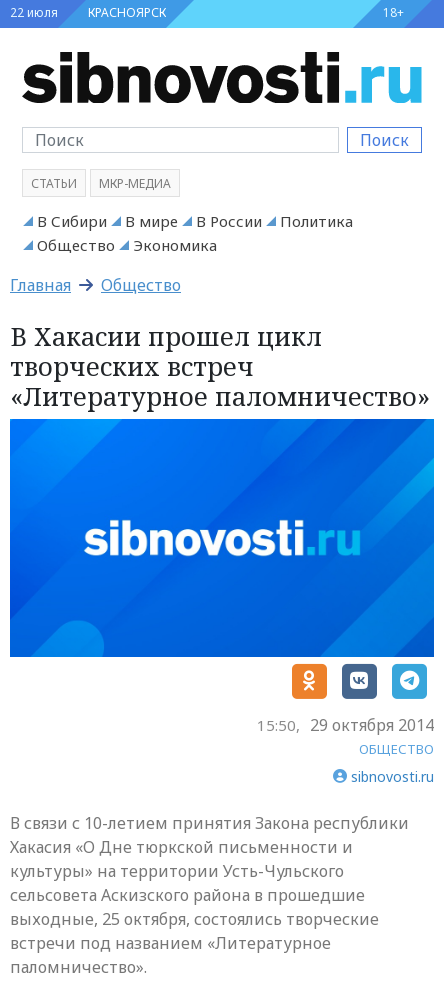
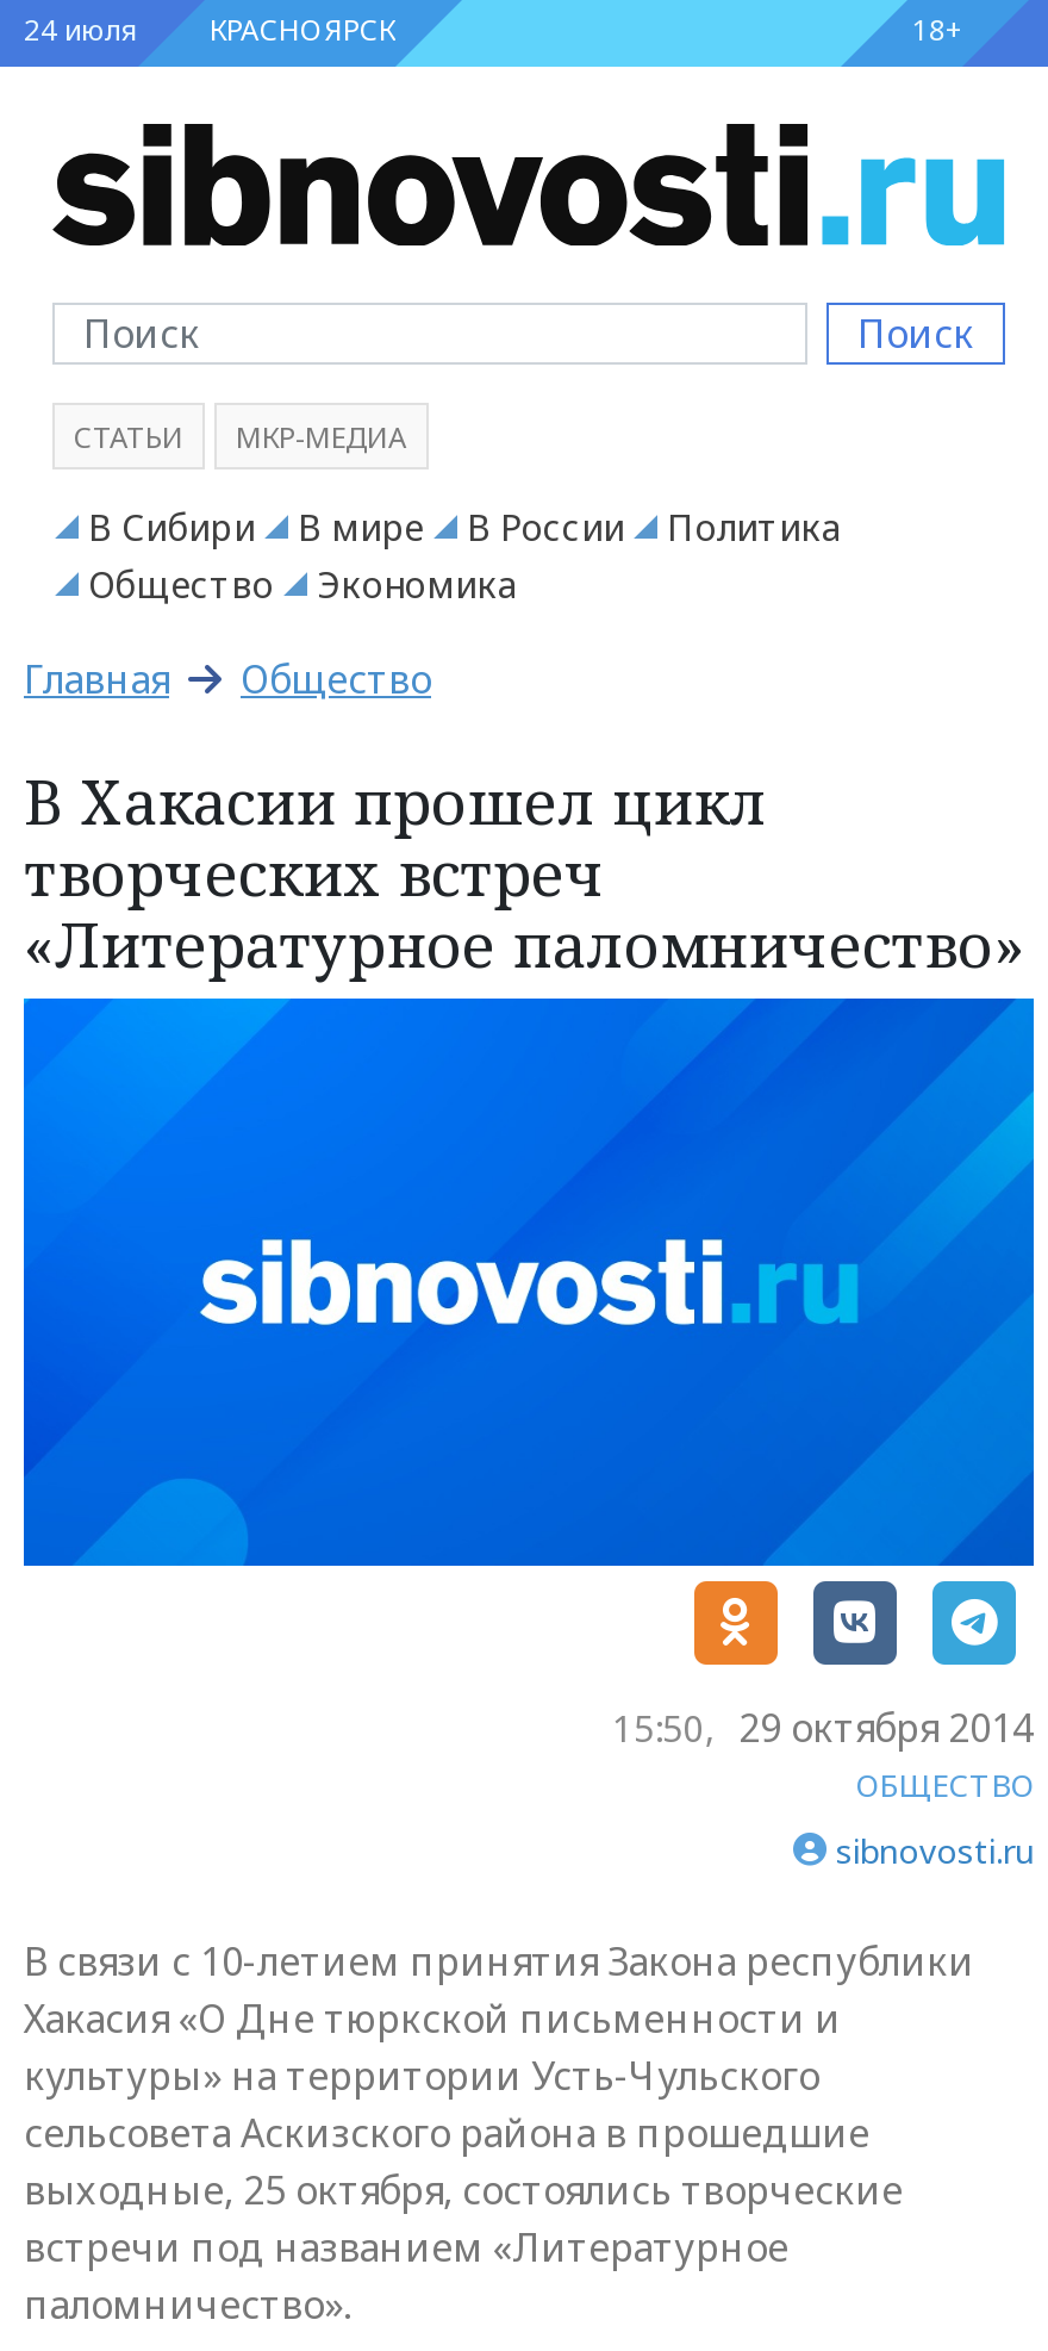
[10,4,166,21] 22 июля КРАСНОЯРСК -> [24,10,395,50] 24 июля КРАСНОЯРСК

